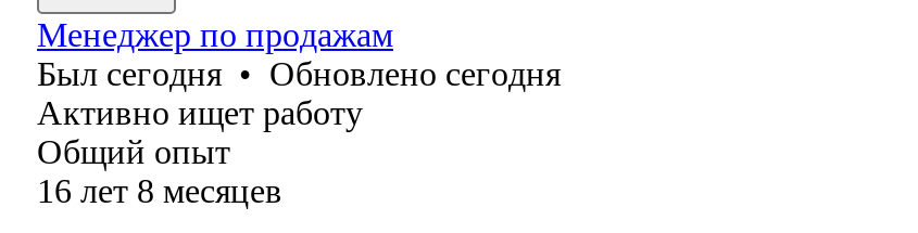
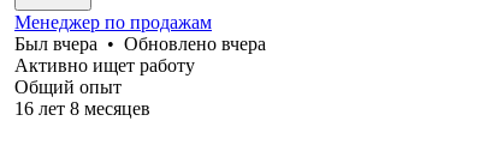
[37,55,561,92] Был сегодня • Обновлено сегодня -> [14,33,266,54] Был вчера • Обновлено вчера

